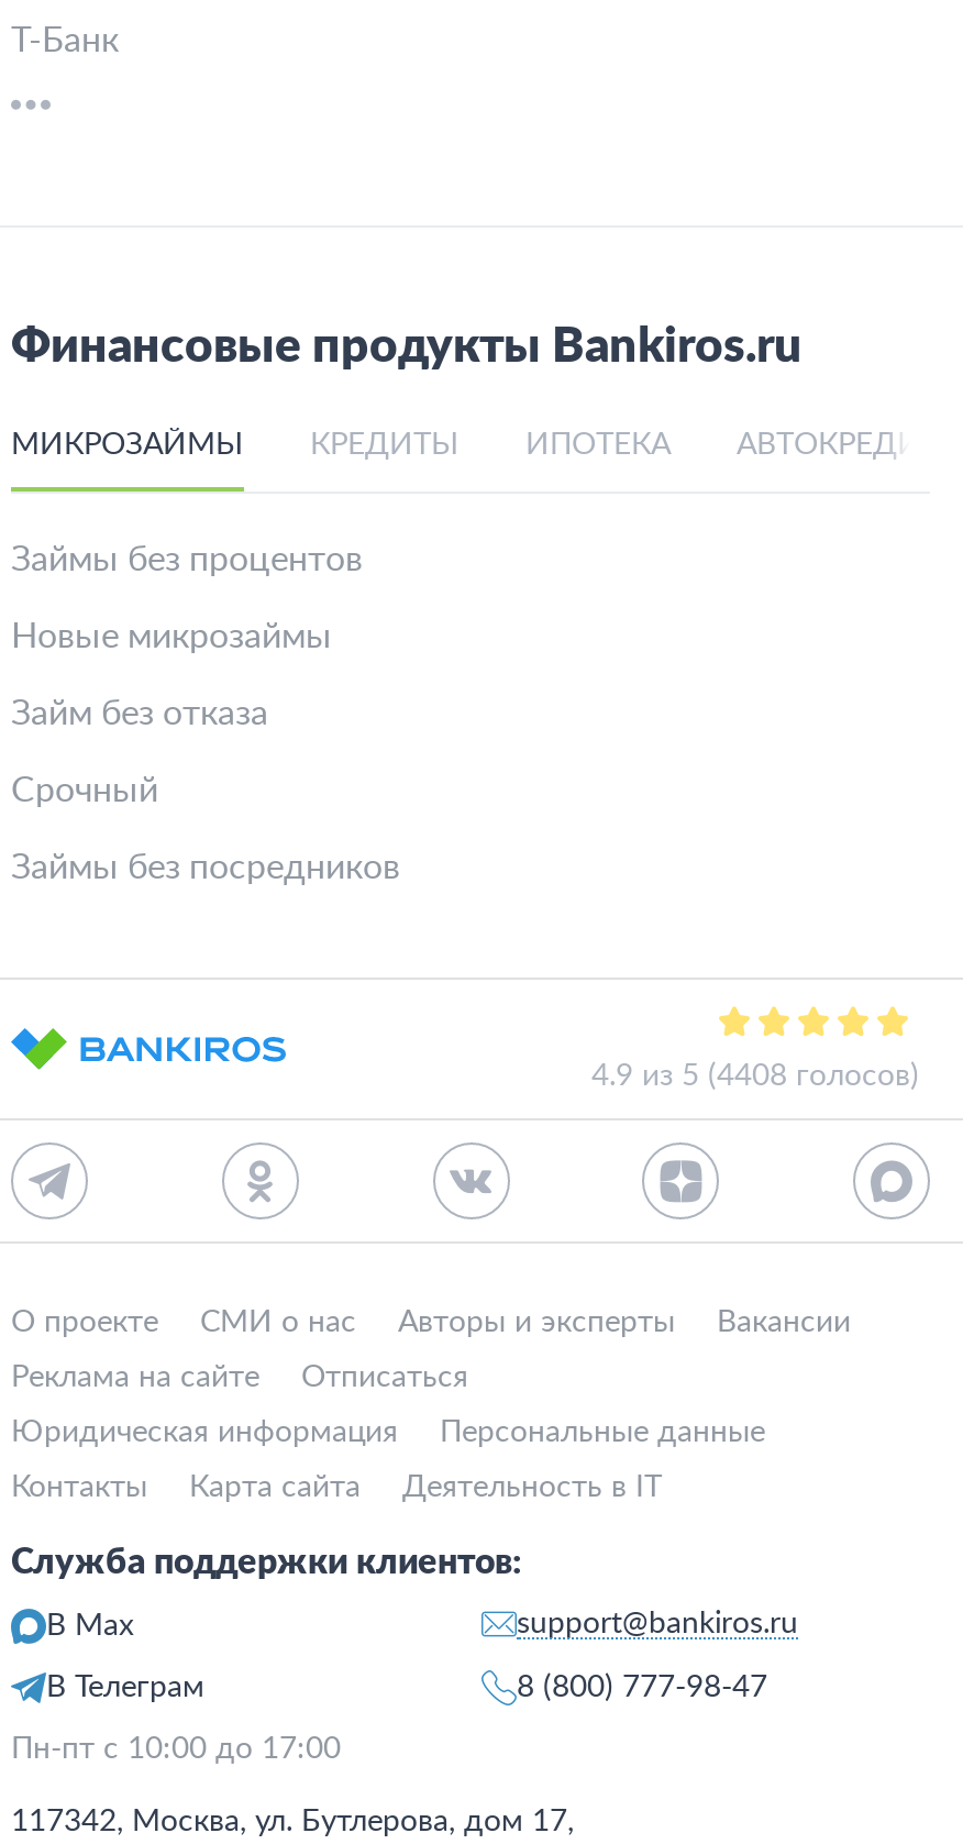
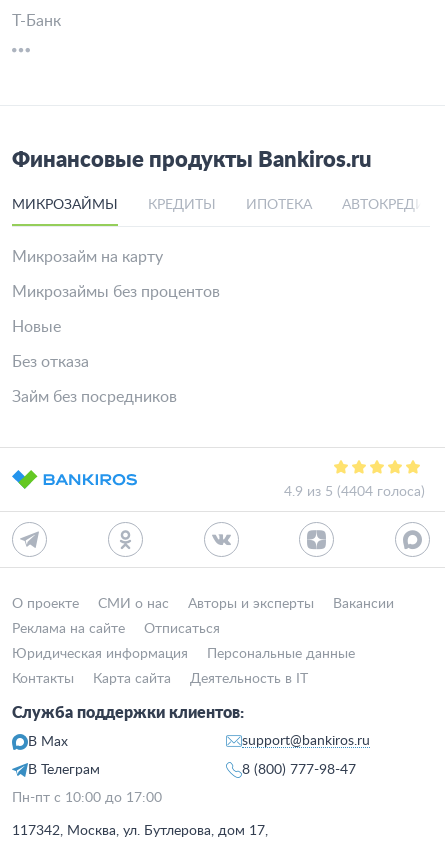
[11,542,363,577] Займы без процентов -> [12,249,163,265] Микрозайм на карту
[11,619,332,654] Новые микрозаймы -> [12,284,220,300] Микрозаймы без процентов
[11,696,268,731] Займ без отказа -> [12,319,61,335] Новые
[11,773,158,808] Срочный -> [12,354,89,370] Без отказа
[11,850,400,885] Займы без посредников -> [12,389,177,405] Займ без посредников
[591,1061,919,1092] 4.9 из 5 (4408 голосов) -> [284,485,425,499] 4.9 из 5 (4404 голоса)

